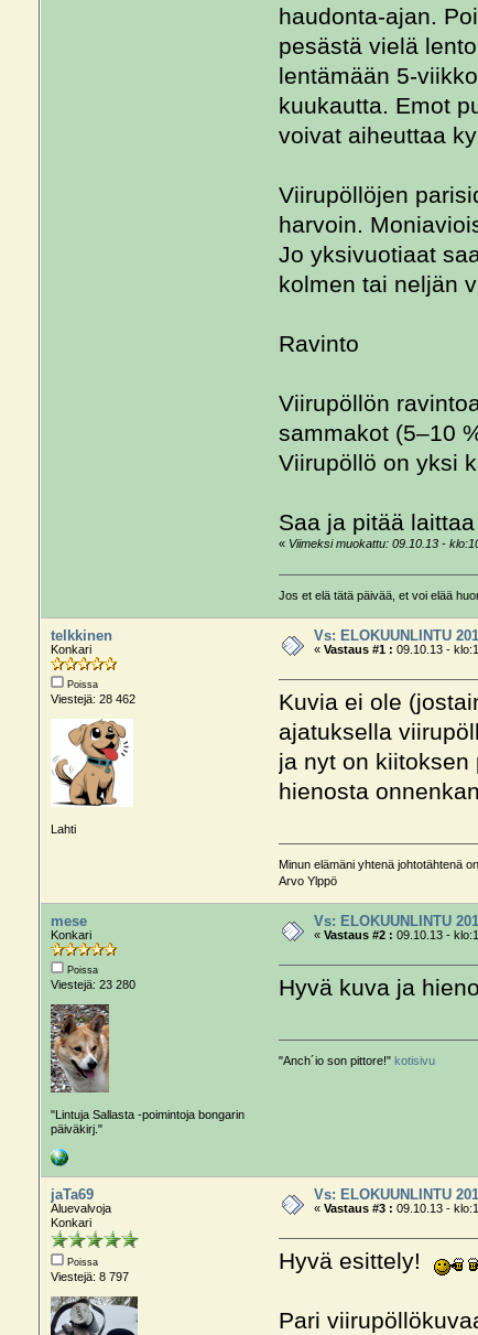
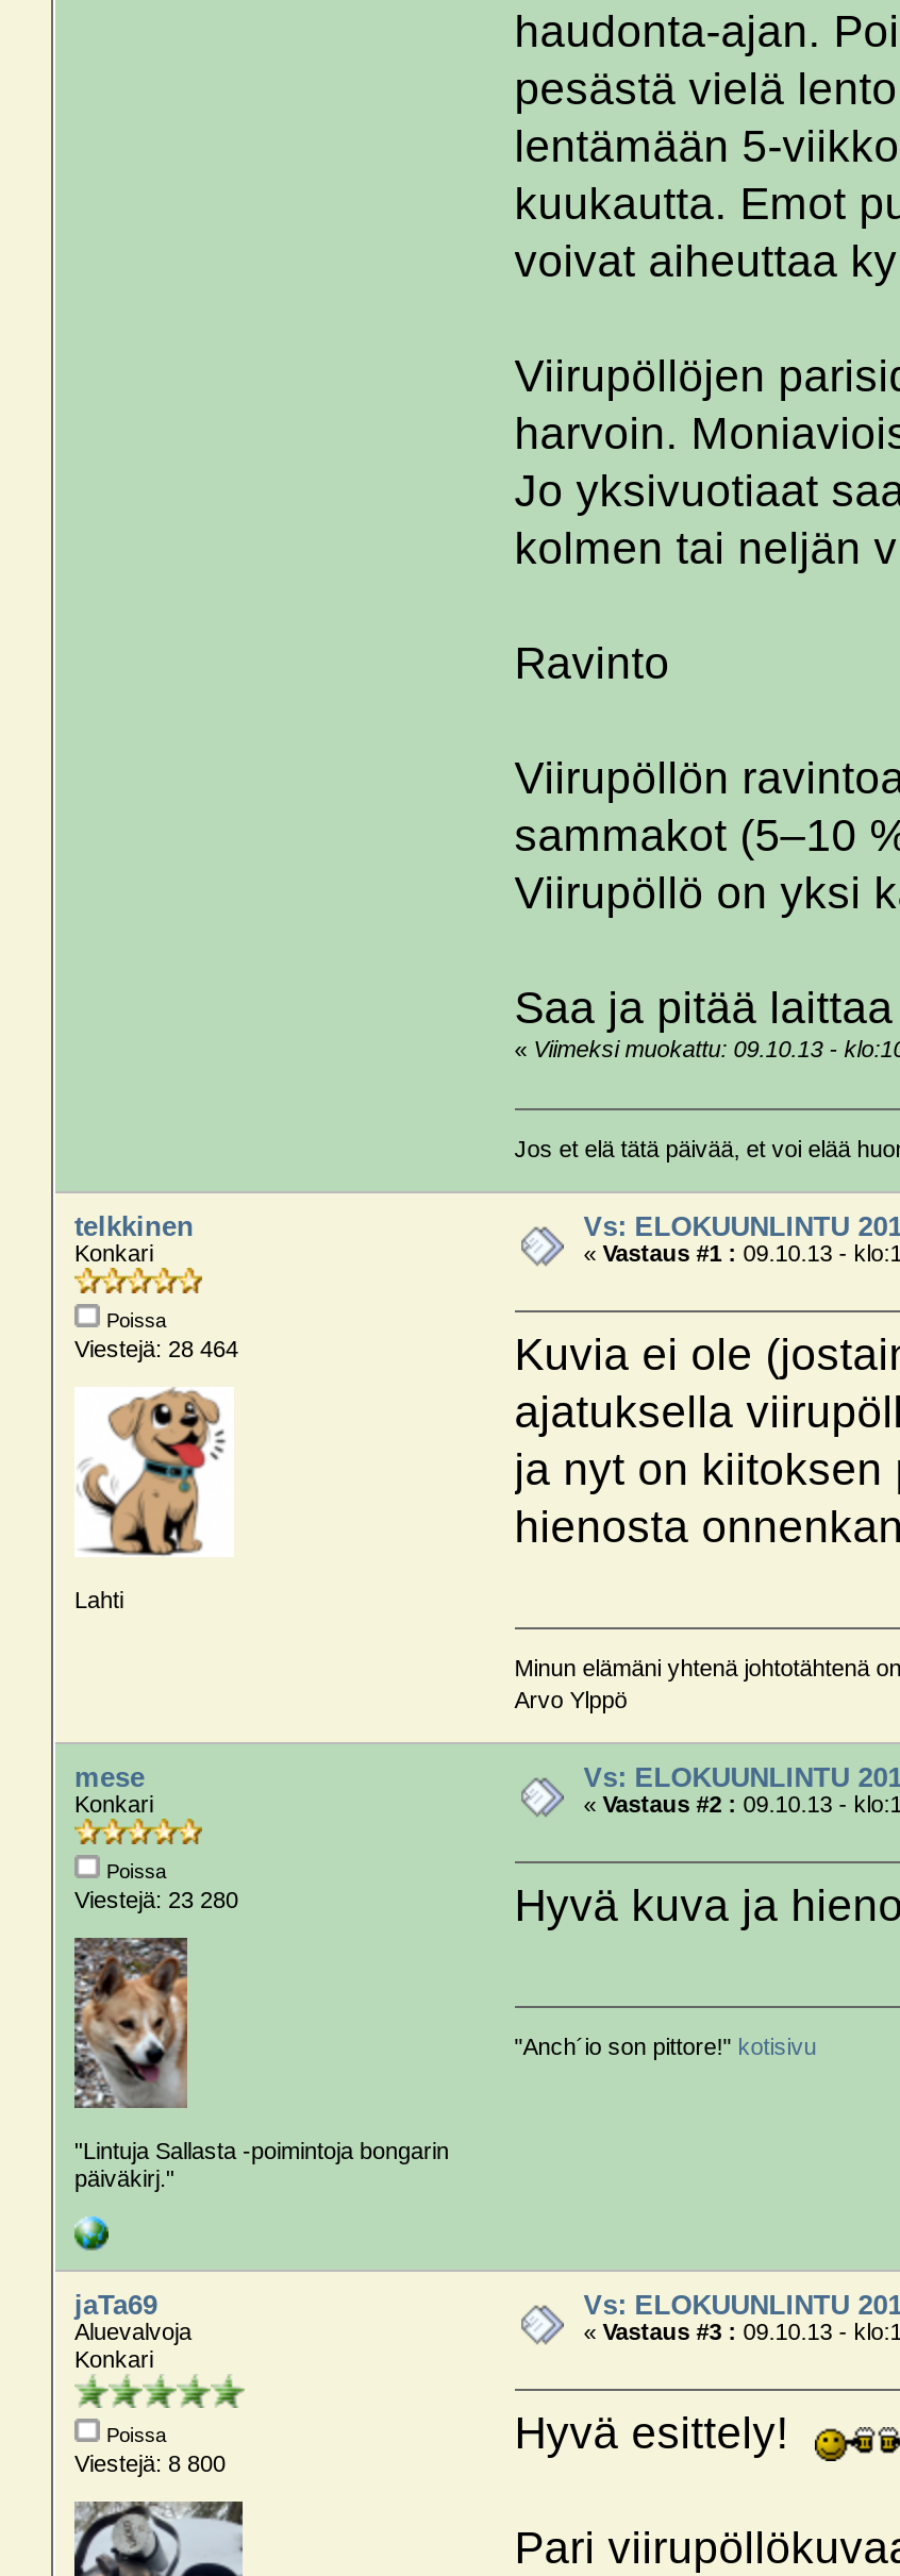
[51,693,135,706] Viestejä: 28 462 -> [74,1337,238,1362] Viestejä: 28 464
[51,1270,129,1284] Viestejä: 8 797 -> [74,2451,226,2477] Viestejä: 8 800

